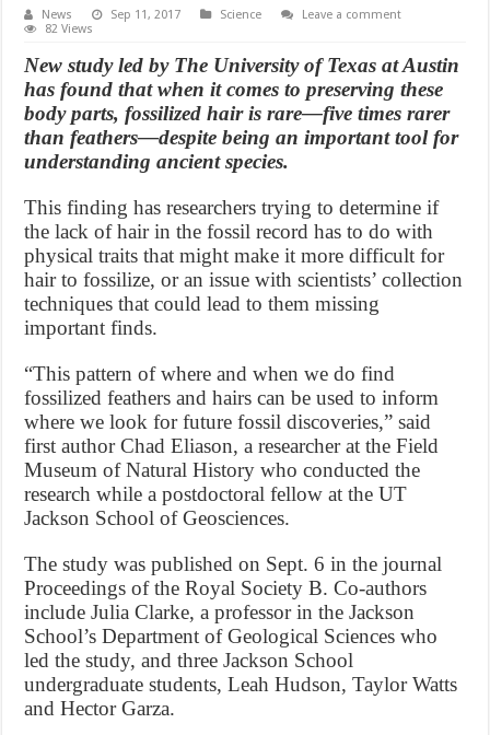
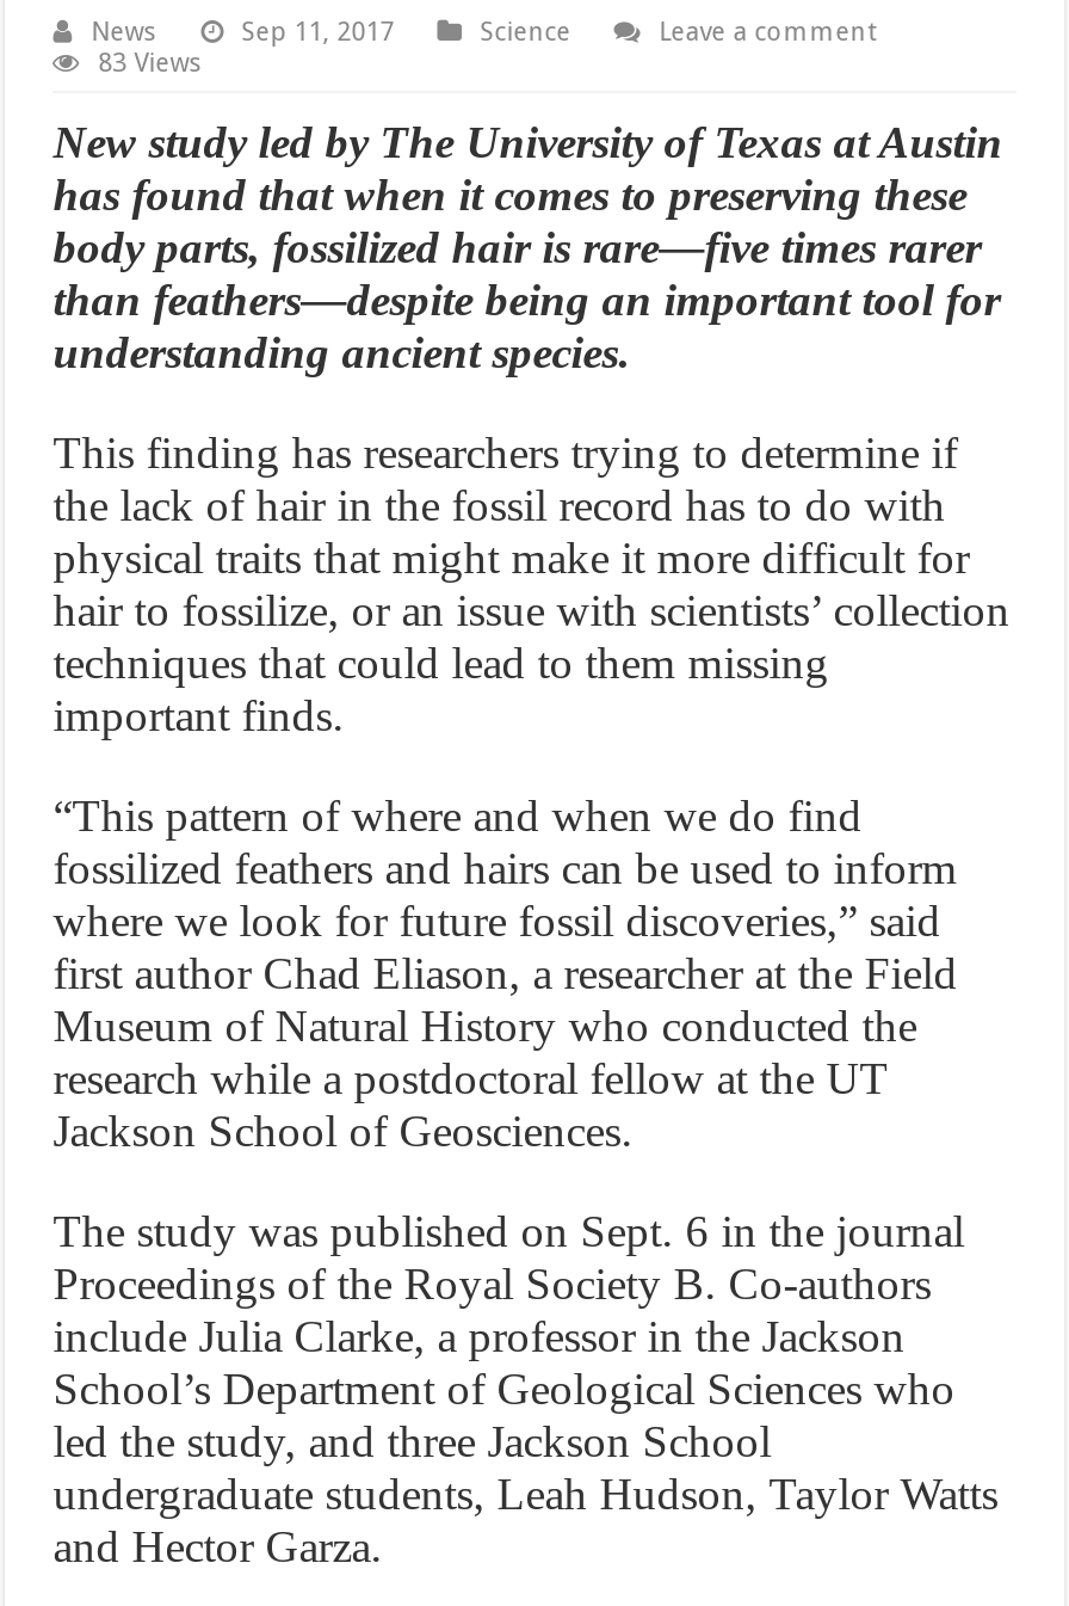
[45,22,93,36] 82 Views -> [98,47,203,78] 83 Views

